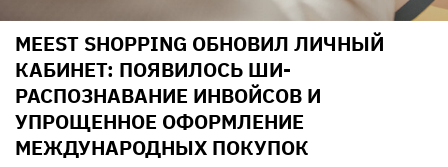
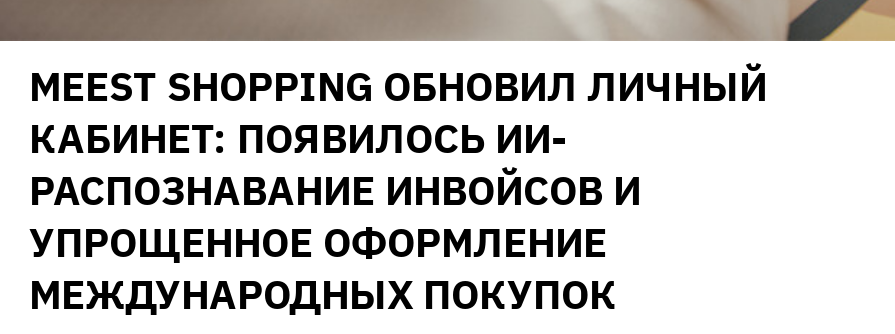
[15,56,291,83] КАБИНЕТ: ПОЯВИЛОСЬ ШИ- -> [29,112,567,166] КАБИНЕТ: ПОЯВИЛОСЬ ИИ-

